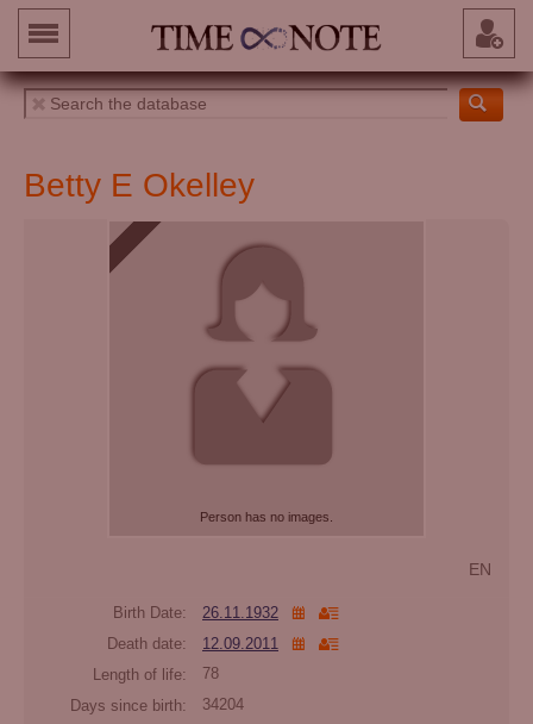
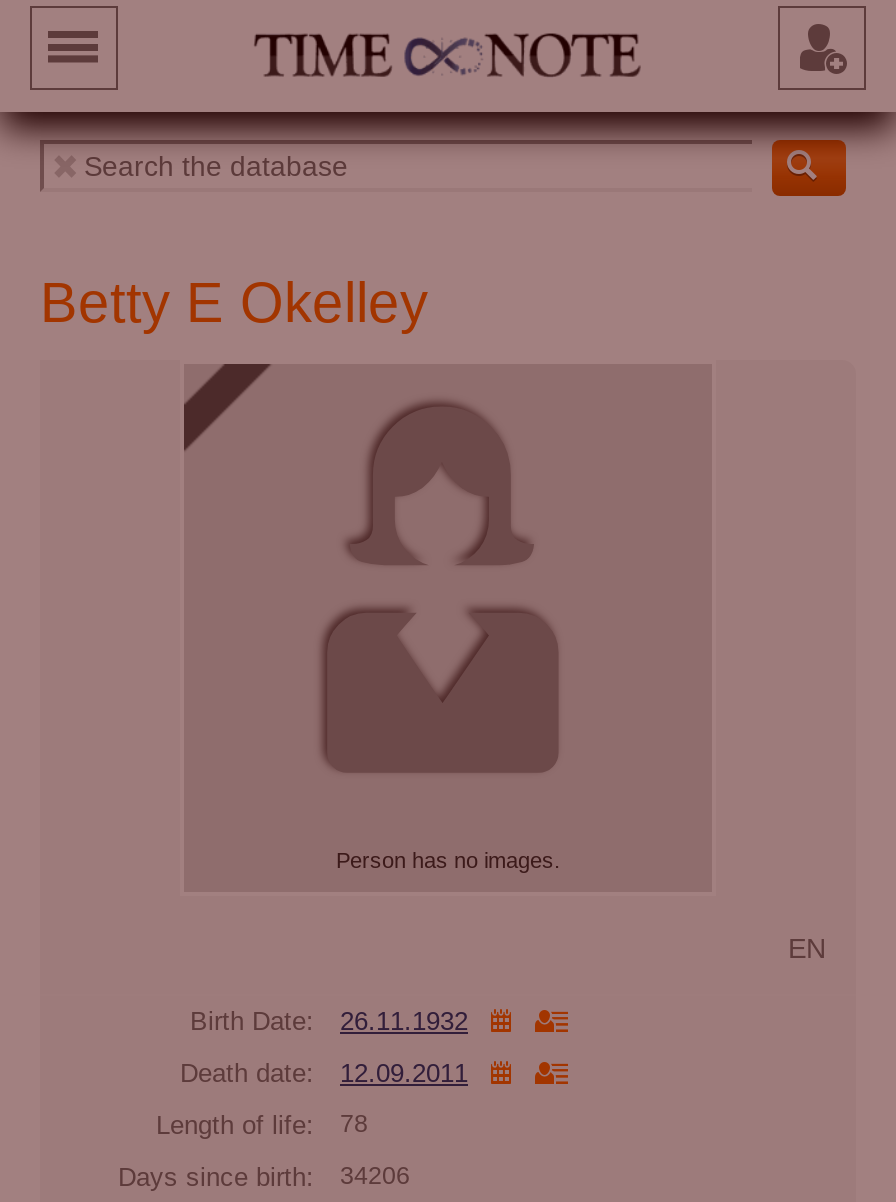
[70,696,244,714] Days since birth: 34204 -> [118,1161,410,1191] Days since birth: 34206

